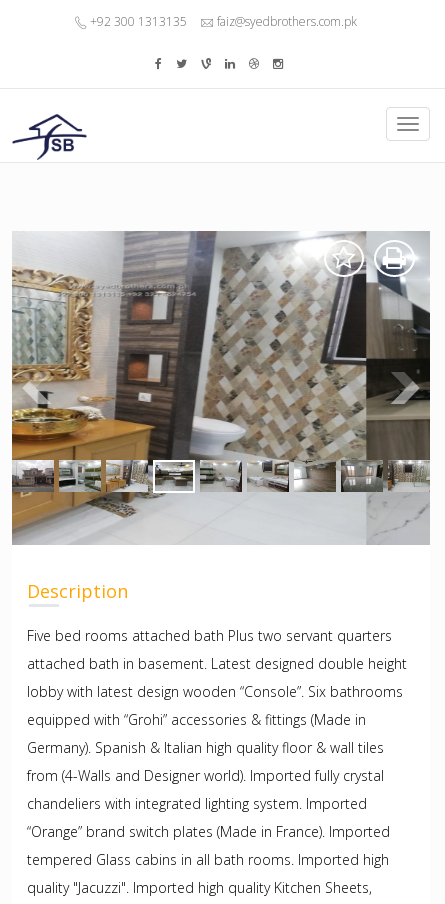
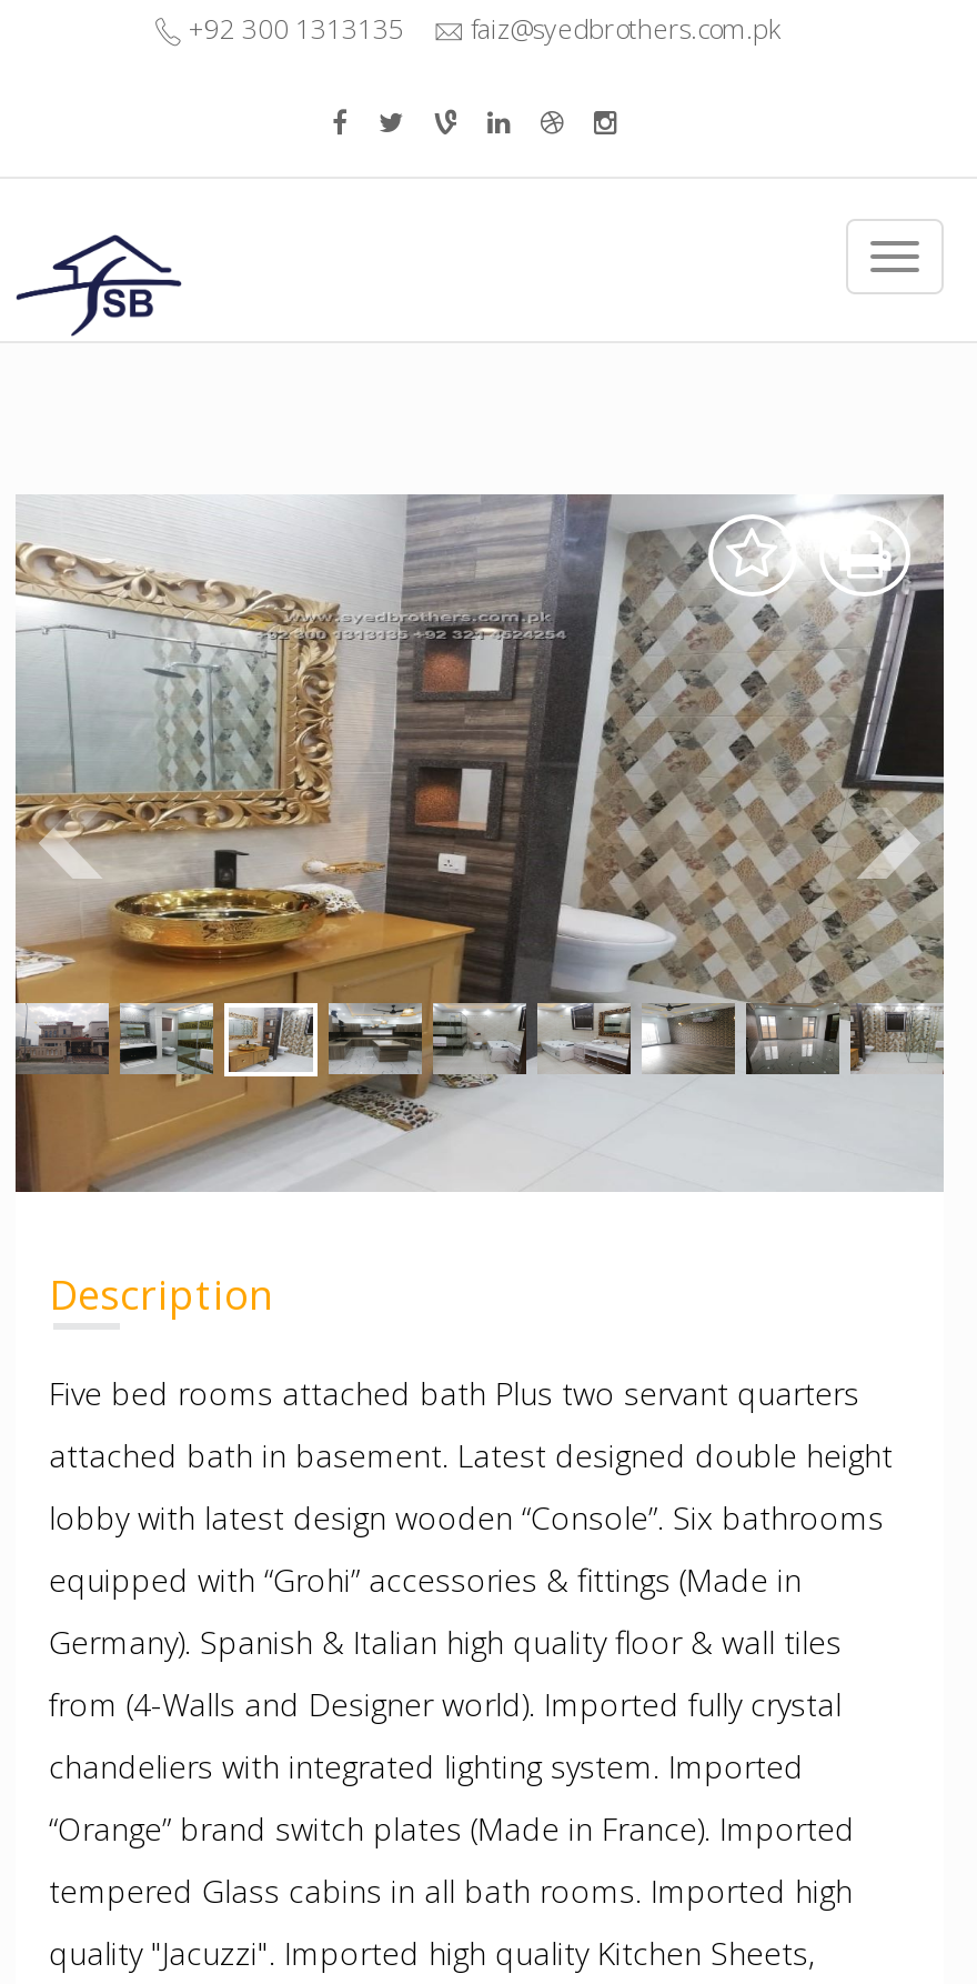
[11,230,430,544] [image] -> [13,494,946,1192] [image]

